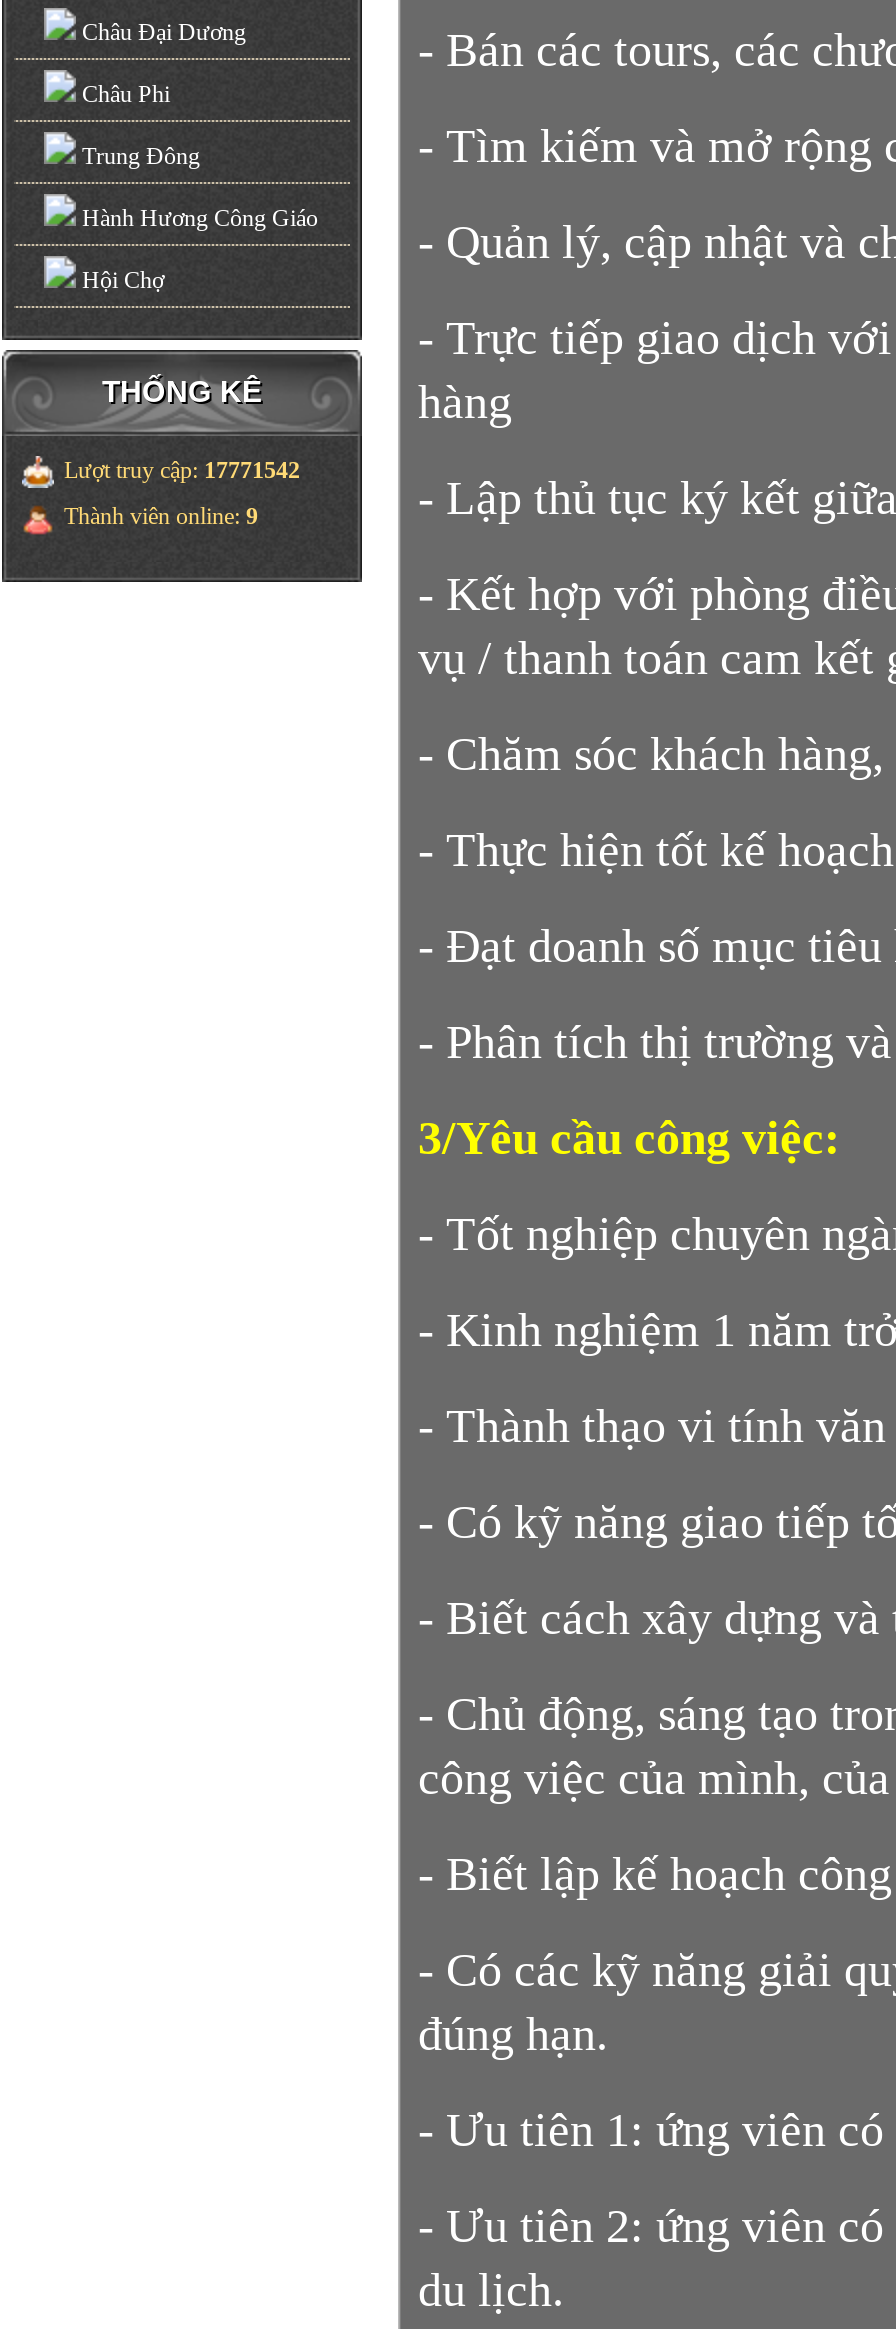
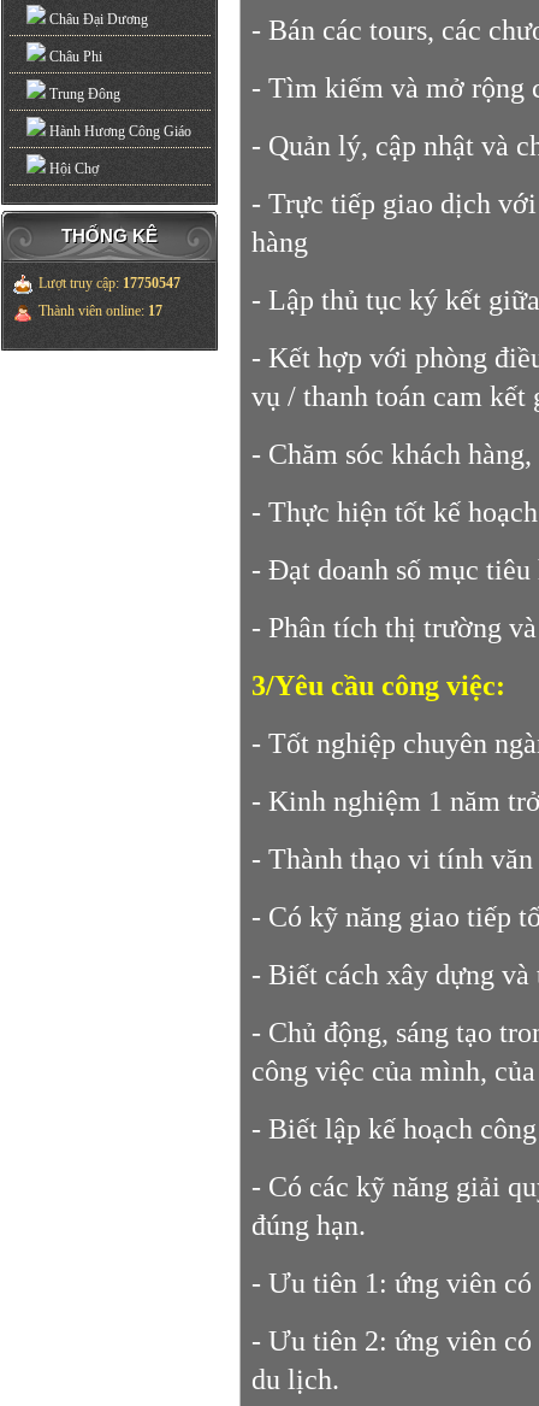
[64,456,300,484] Lượt truy cập: 17771542 -> [38,275,180,292] Lượt truy cập: 17750547
[64,502,258,530] Thành viên online: 9 -> [38,303,162,320] Thành viên online: 17

